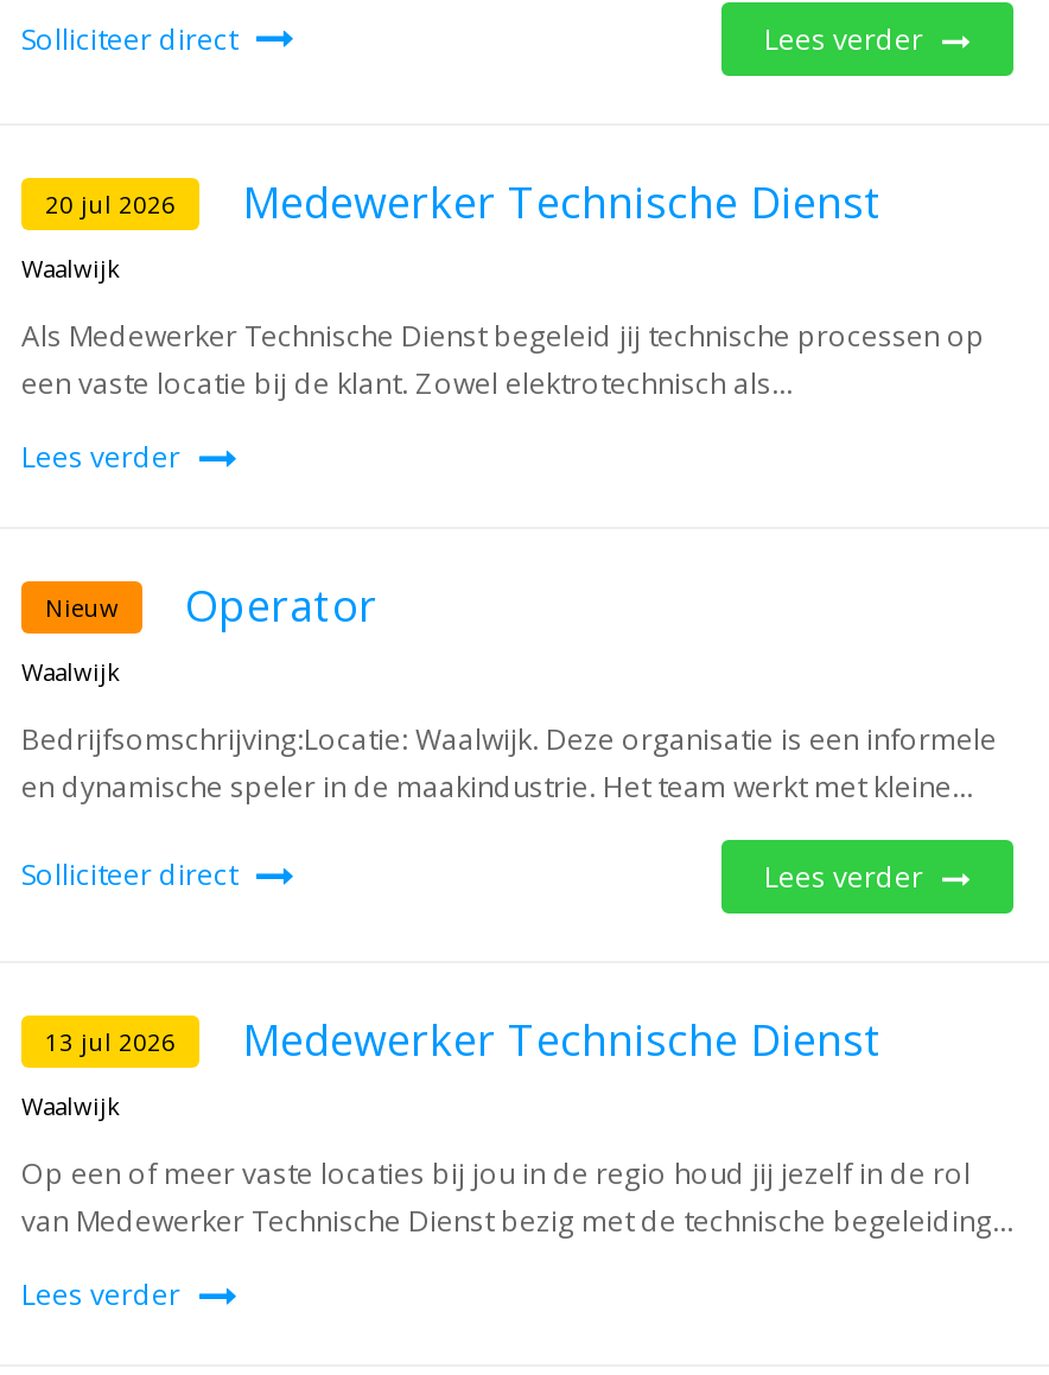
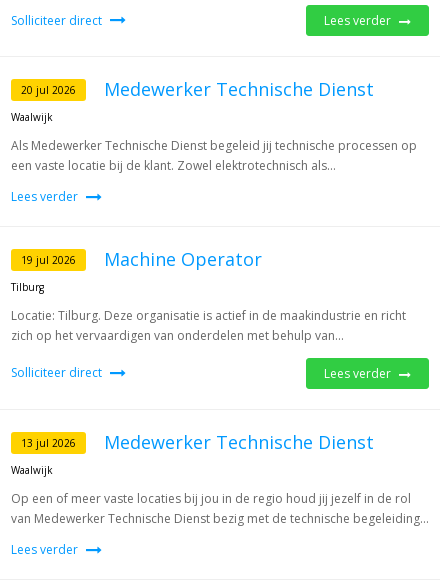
[21,576,377,688] Nieuw | Operator | Waalwijk -> [11,247,262,294] 19 jul 2026 | Machine Operator | Tilburg
[21,718,997,806] Bedrijfsomschrijving:Locatie: Waalwijk. Deze organisatie is een informele | en dynamische speler in de maakindustrie. Het team werkt met kleine... -> [11,307,406,344] Locatie: Tilburg. Deze organisatie is actief in de maakindustrie en richt | zich op het vervaardigen van onderdelen met behulp van...

